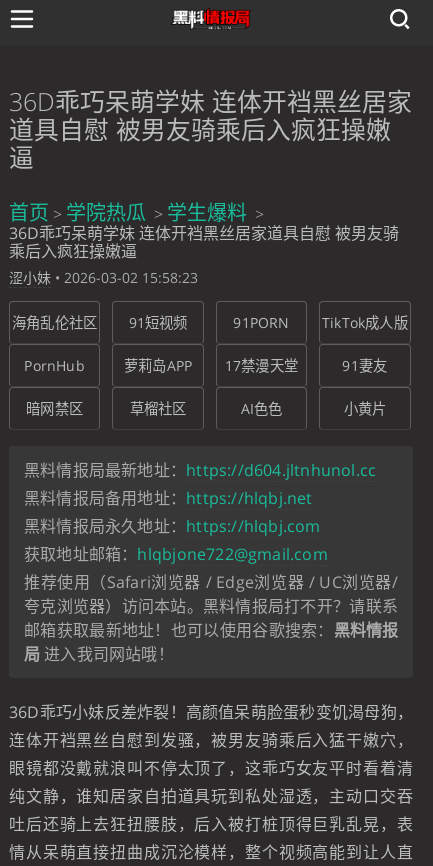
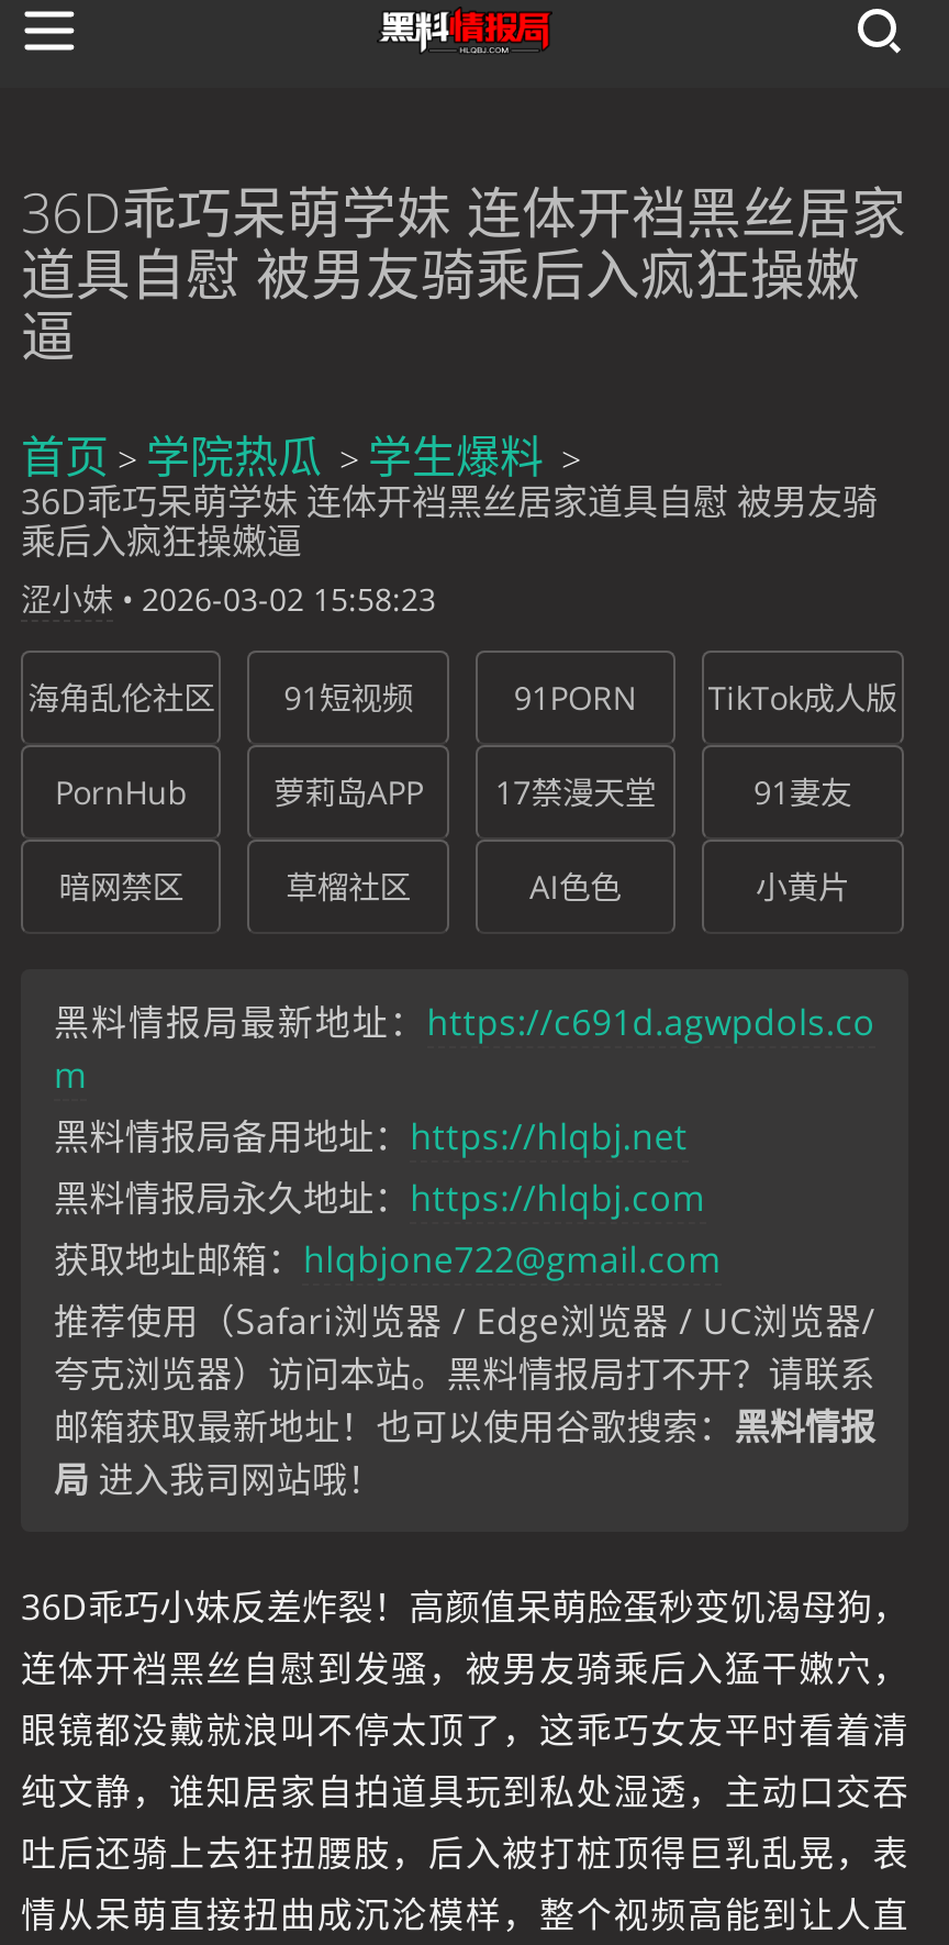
[24,459,376,481] 黑料情报局最新地址：https://d604.jltnhunol.cc -> [54,998,875,1099] 黑料情报局最新地址：https://c691d.agwpdols.co | m

